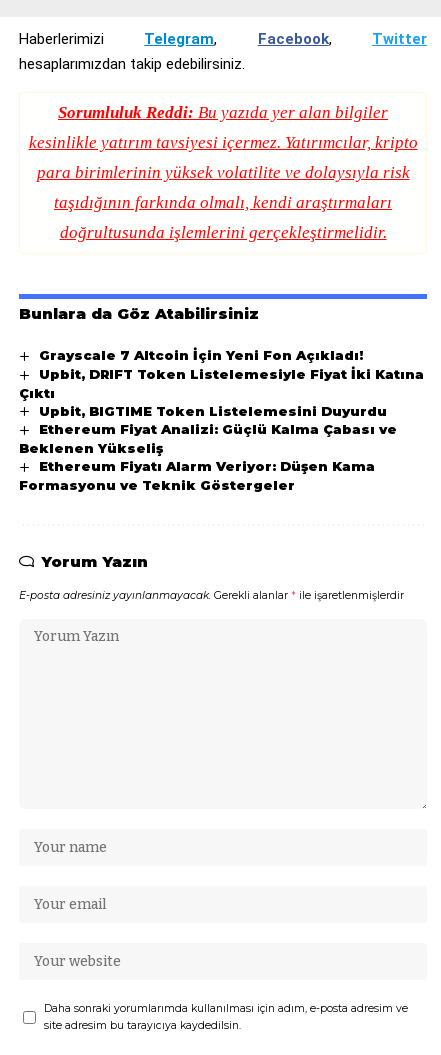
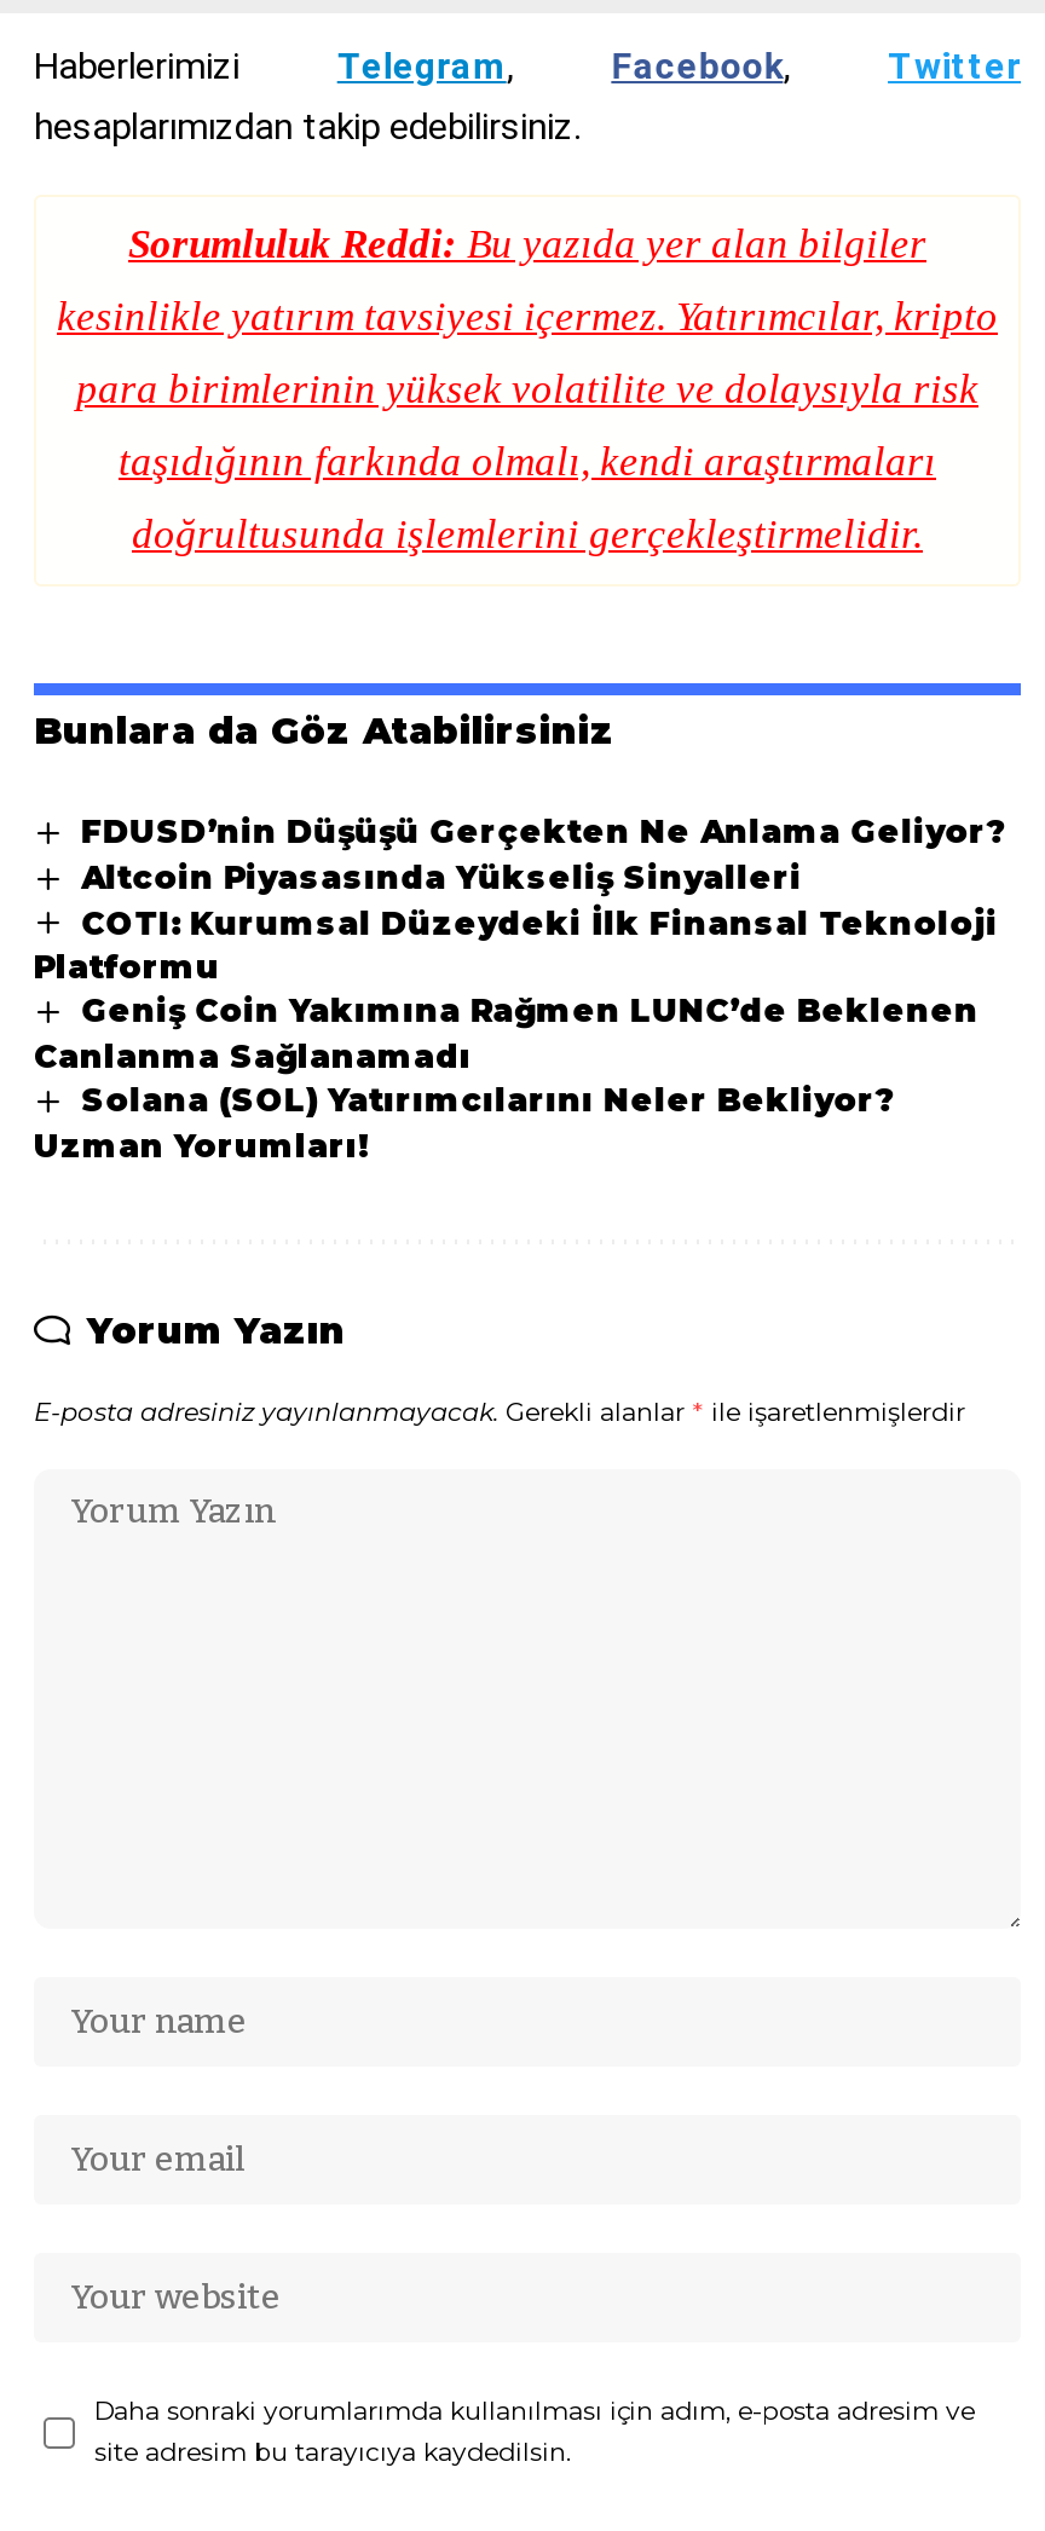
[19,347,424,493] Grayscale 7 Altcoin İçin Yeni Fon Açıkladı! | Upbit, DRIFT Token Listelemesiyle Fiyat İki Katına | Çıktı | Upbit, BIGTIME Token Listelemesini Duyurdu | Ethereum Fiyat Analizi: Güçlü Kalma Çabası ve | Beklenen Yükseliş | Ethereum Fiyatı Alarm Veriyor: Düşen Kama | Formasyonu ve Teknik Göstergeler -> [34,811,1005,1165] FDUSD’nin Düşüşü Gerçekten Ne Anlama Geliyor? | Altcoin Piyasasında Yükseliş Sinyalleri | COTI: Kurumsal Düzeydeki İlk Finansal Teknoloji | Platformu | Geniş Coin Yakımına Rağmen LUNC’de Beklenen | Canlanma Sağlanamadı | Solana (SOL) Yatırımcılarını Neler Bekliyor? | Uzman Yorumları!

